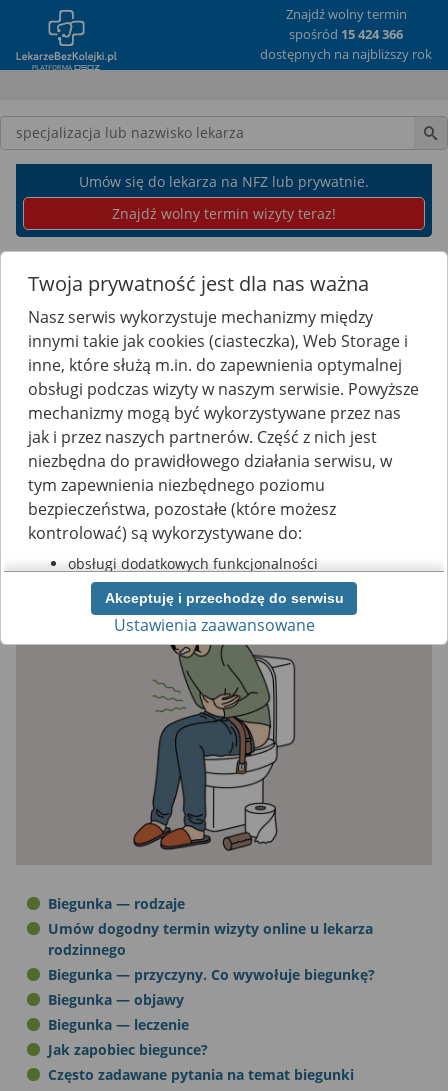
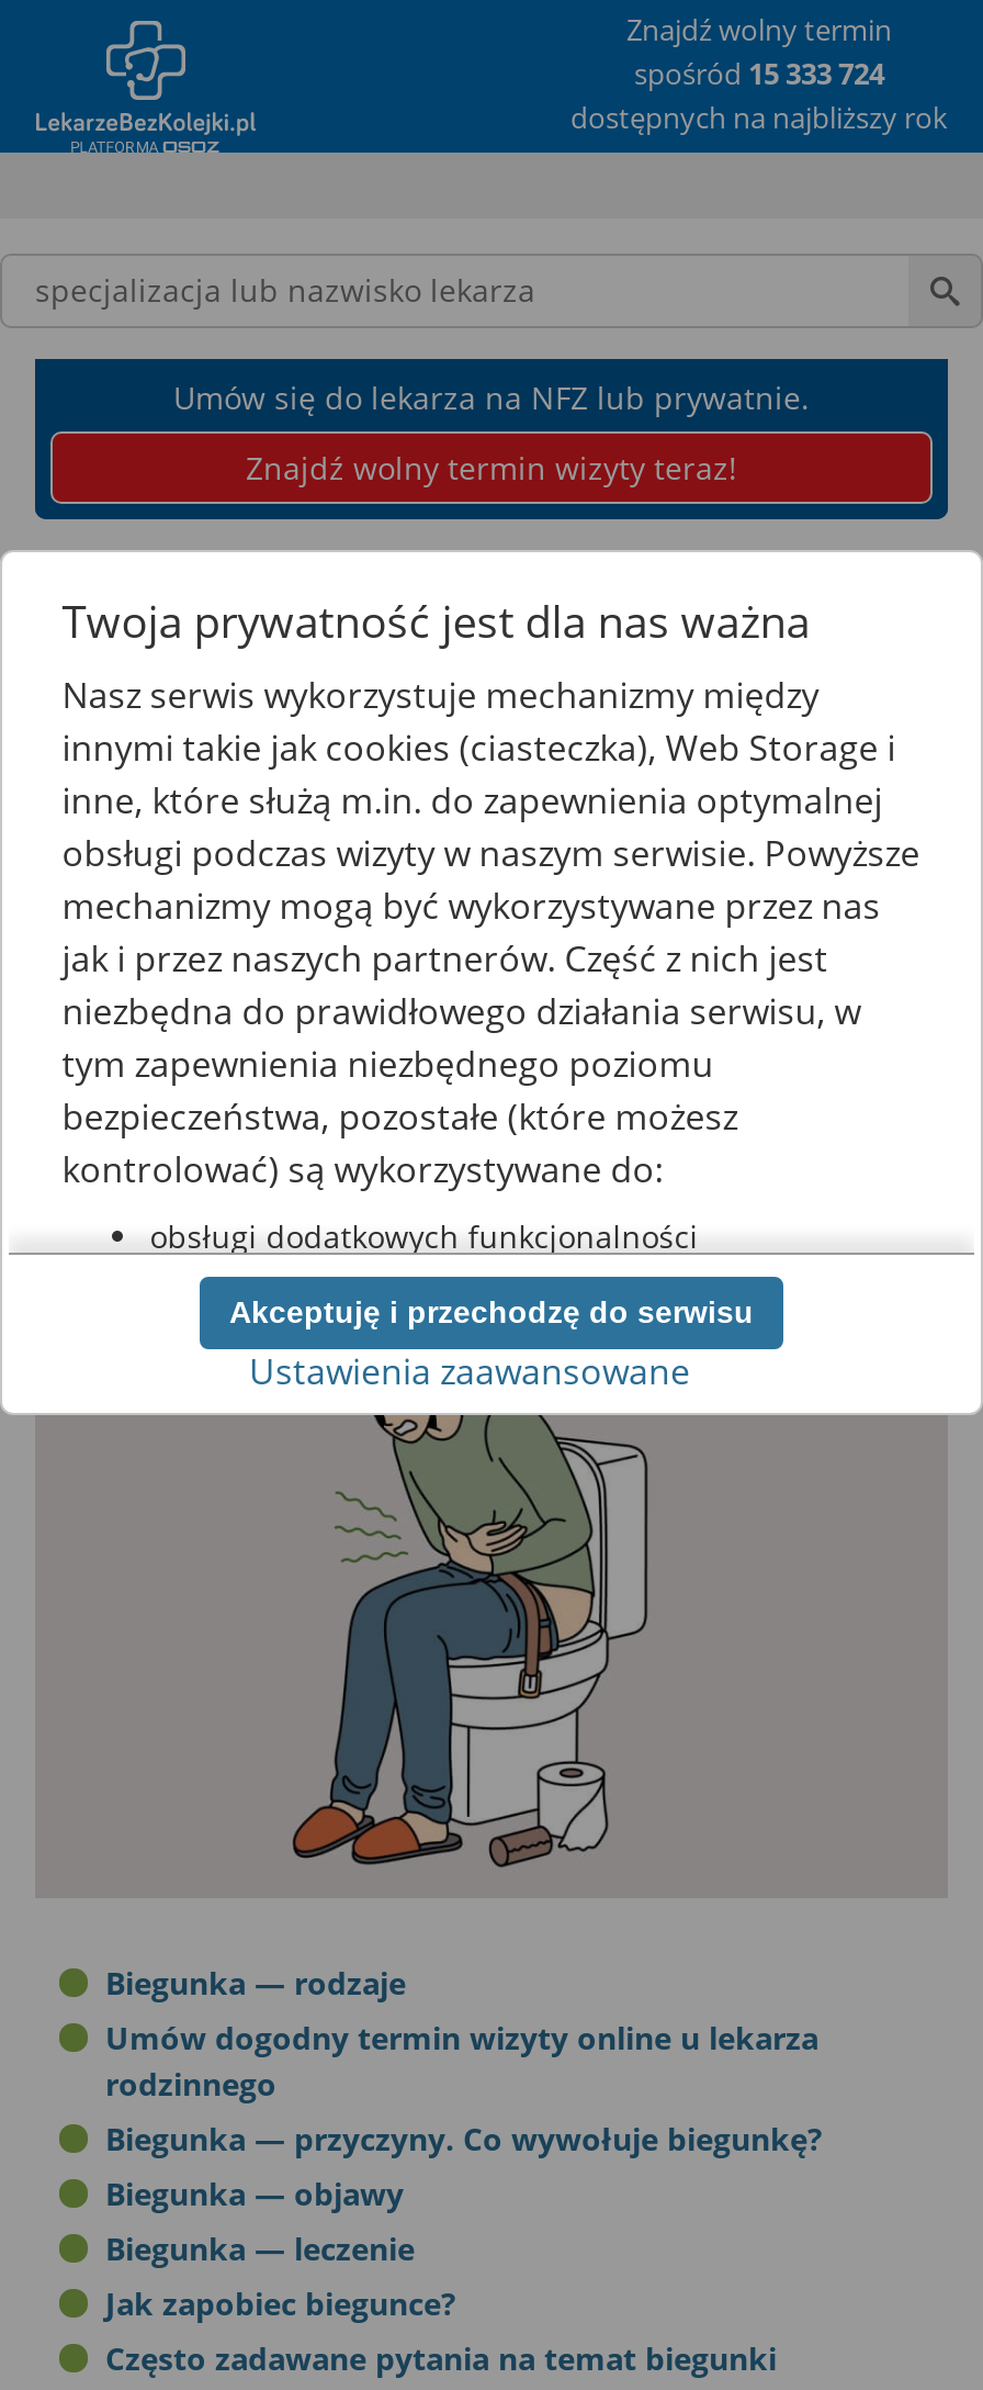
[289,25,403,43] spośród 15 424 366 -> [634,54,884,93] spośród 15 333 724

